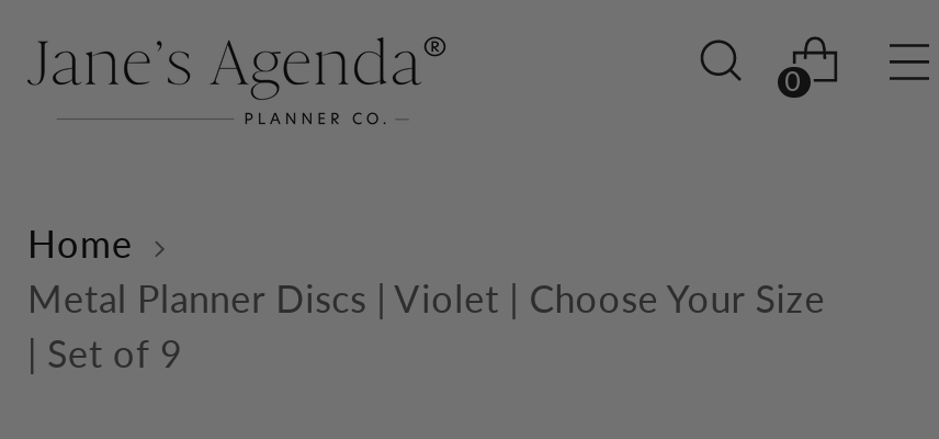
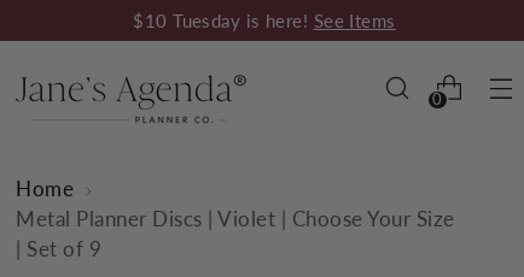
none -> [133,10,396,31] $10 Tuesday is here! See Items

